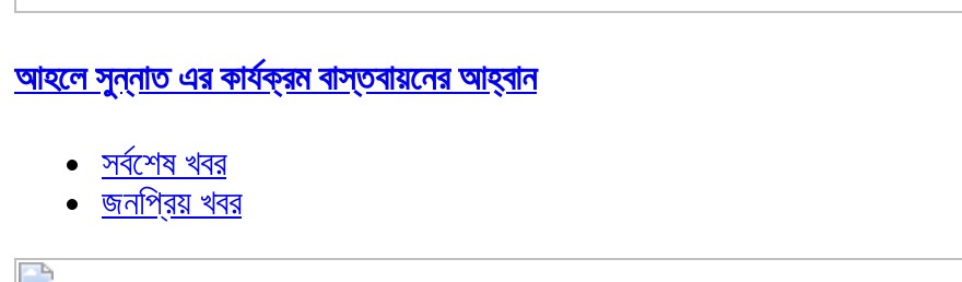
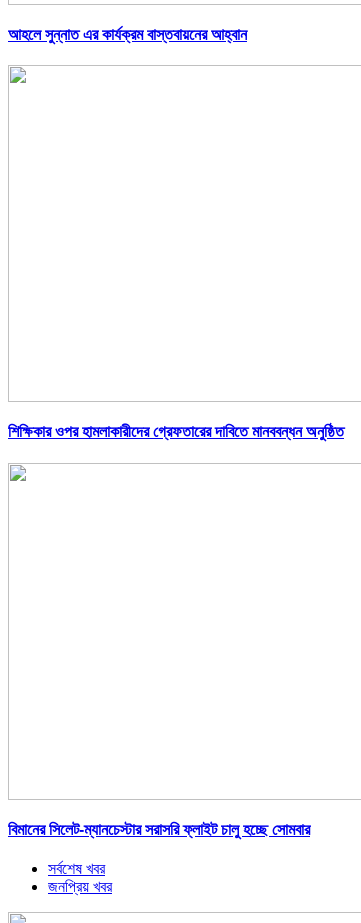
none -> [8,423,344,440] শিক্ষিকার ওপর হামলাকারীদের গ্রেফতারের দাবিতে মানববন্ধন অনুষ্ঠিত
none -> [8,821,310,838] বিমানের সিলেট-ম্যানচেস্টার সরাসরি ফ্লাইট চালু হচ্ছে সোমবার

